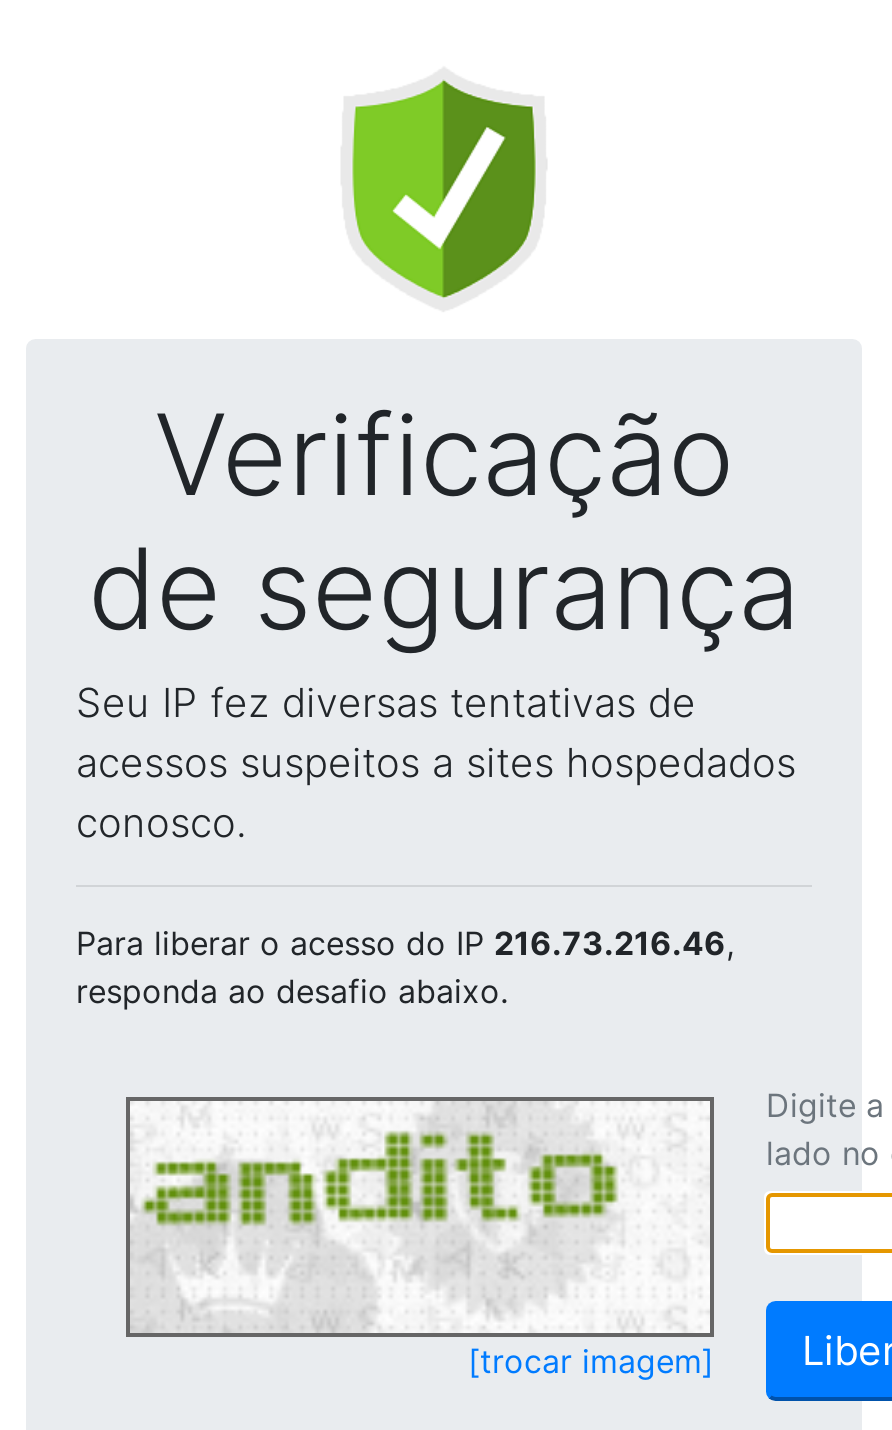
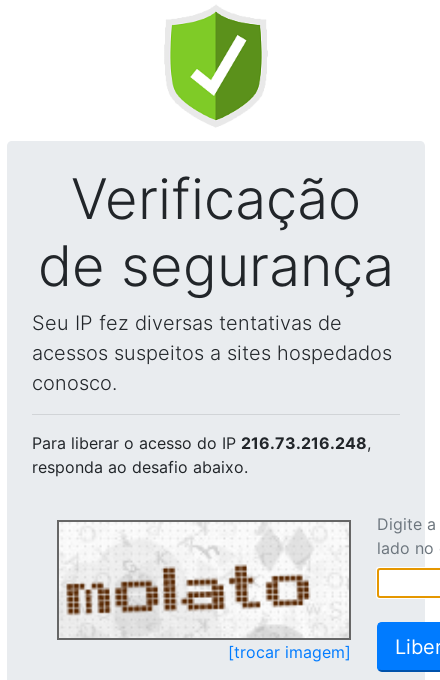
[76,923,734,963] Para liberar o acesso do IP 216.73.216.46, -> [32,433,371,453] Para liberar o acesso do IP 216.73.216.248,
[140,1107,632,1331] [image] -> [66,524,311,636] [image]

